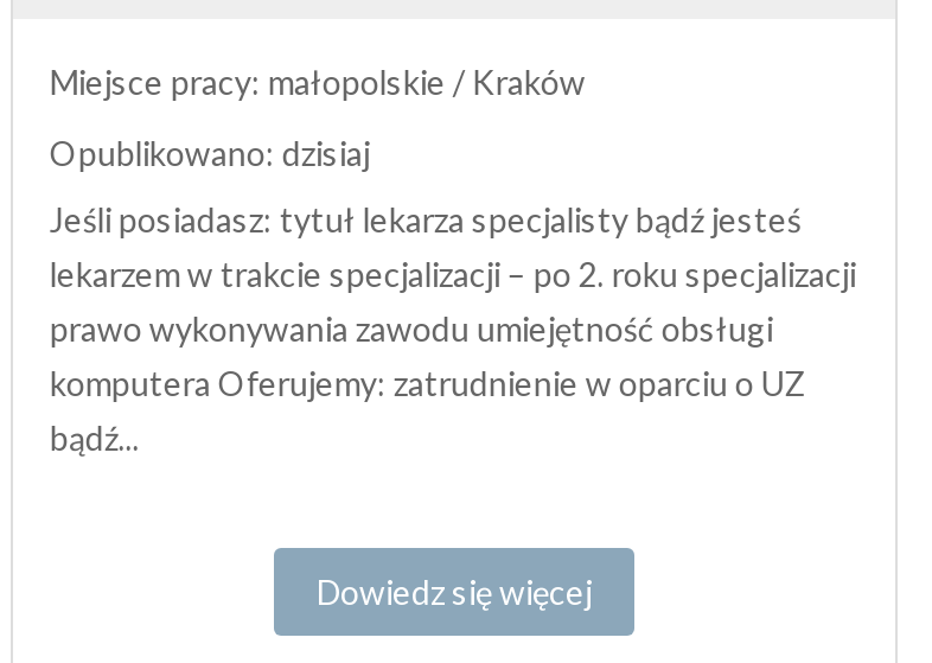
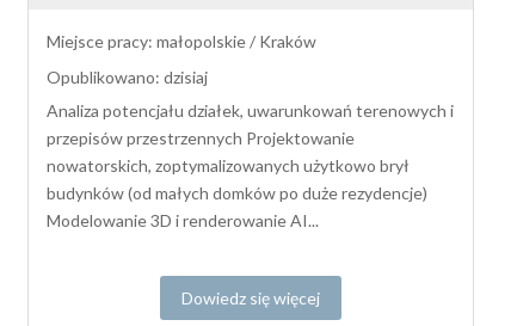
[50,200,856,459] Jeśli posiadasz: tytuł lekarza specjalisty bądź jesteś | lekarzem w trakcie specjalizacji – po 2. roku specjalizacji | prawo wykonywania zawodu umiejętność obsługi | komputera Oferujemy: zatrudnienie w oparciu o UZ | bądź... -> [47,101,454,231] Analiza potencjału działek, uwarunkowań terenowych i | przepisów przestrzennych Projektowanie | nowatorskich, zoptymalizowanych użytkowo brył | budynków (od małych domków po duże rezydencje) | Modelowanie 3D i renderowanie AI...

